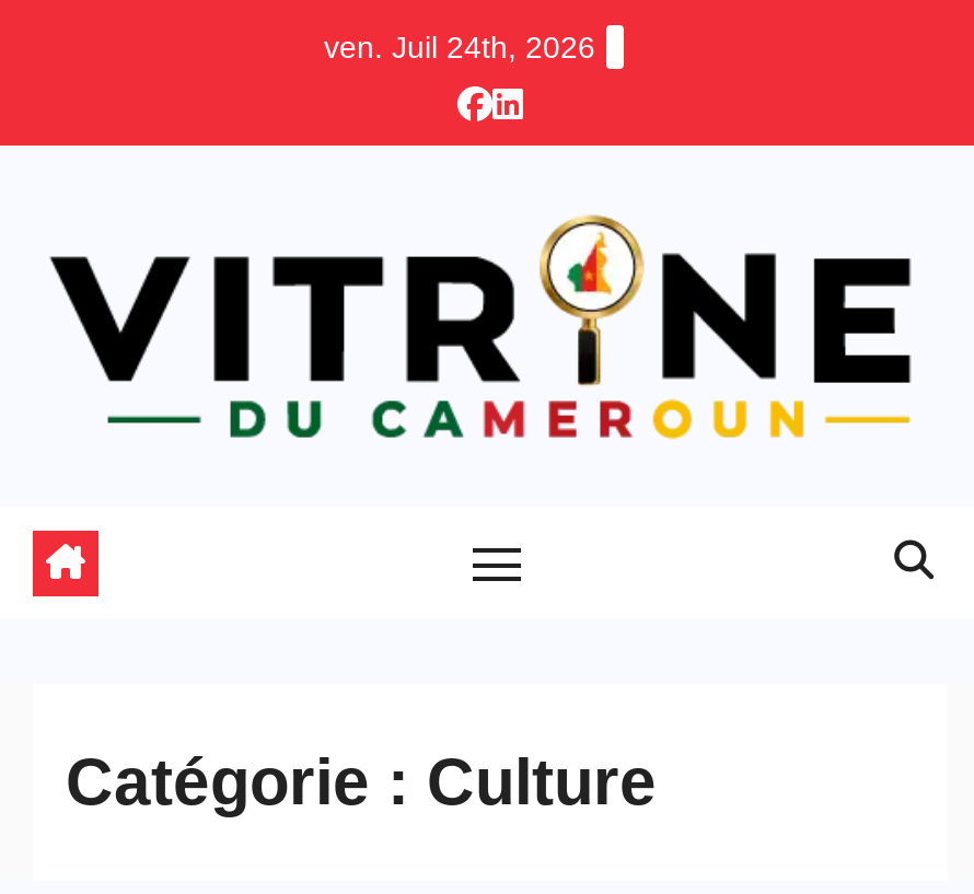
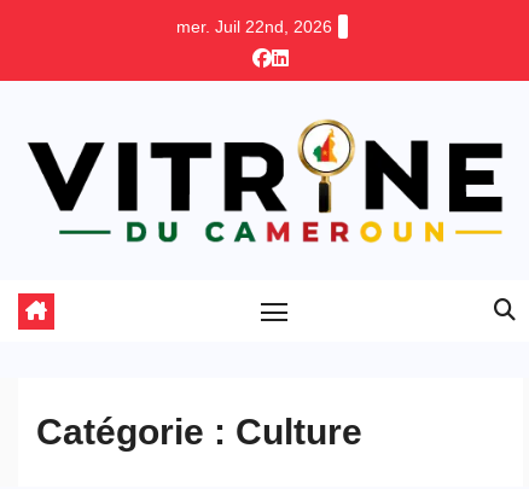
[324,30,595,65] ven. Juil 24th, 2026 -> [176,17,332,36] mer. Juil 22nd, 2026

